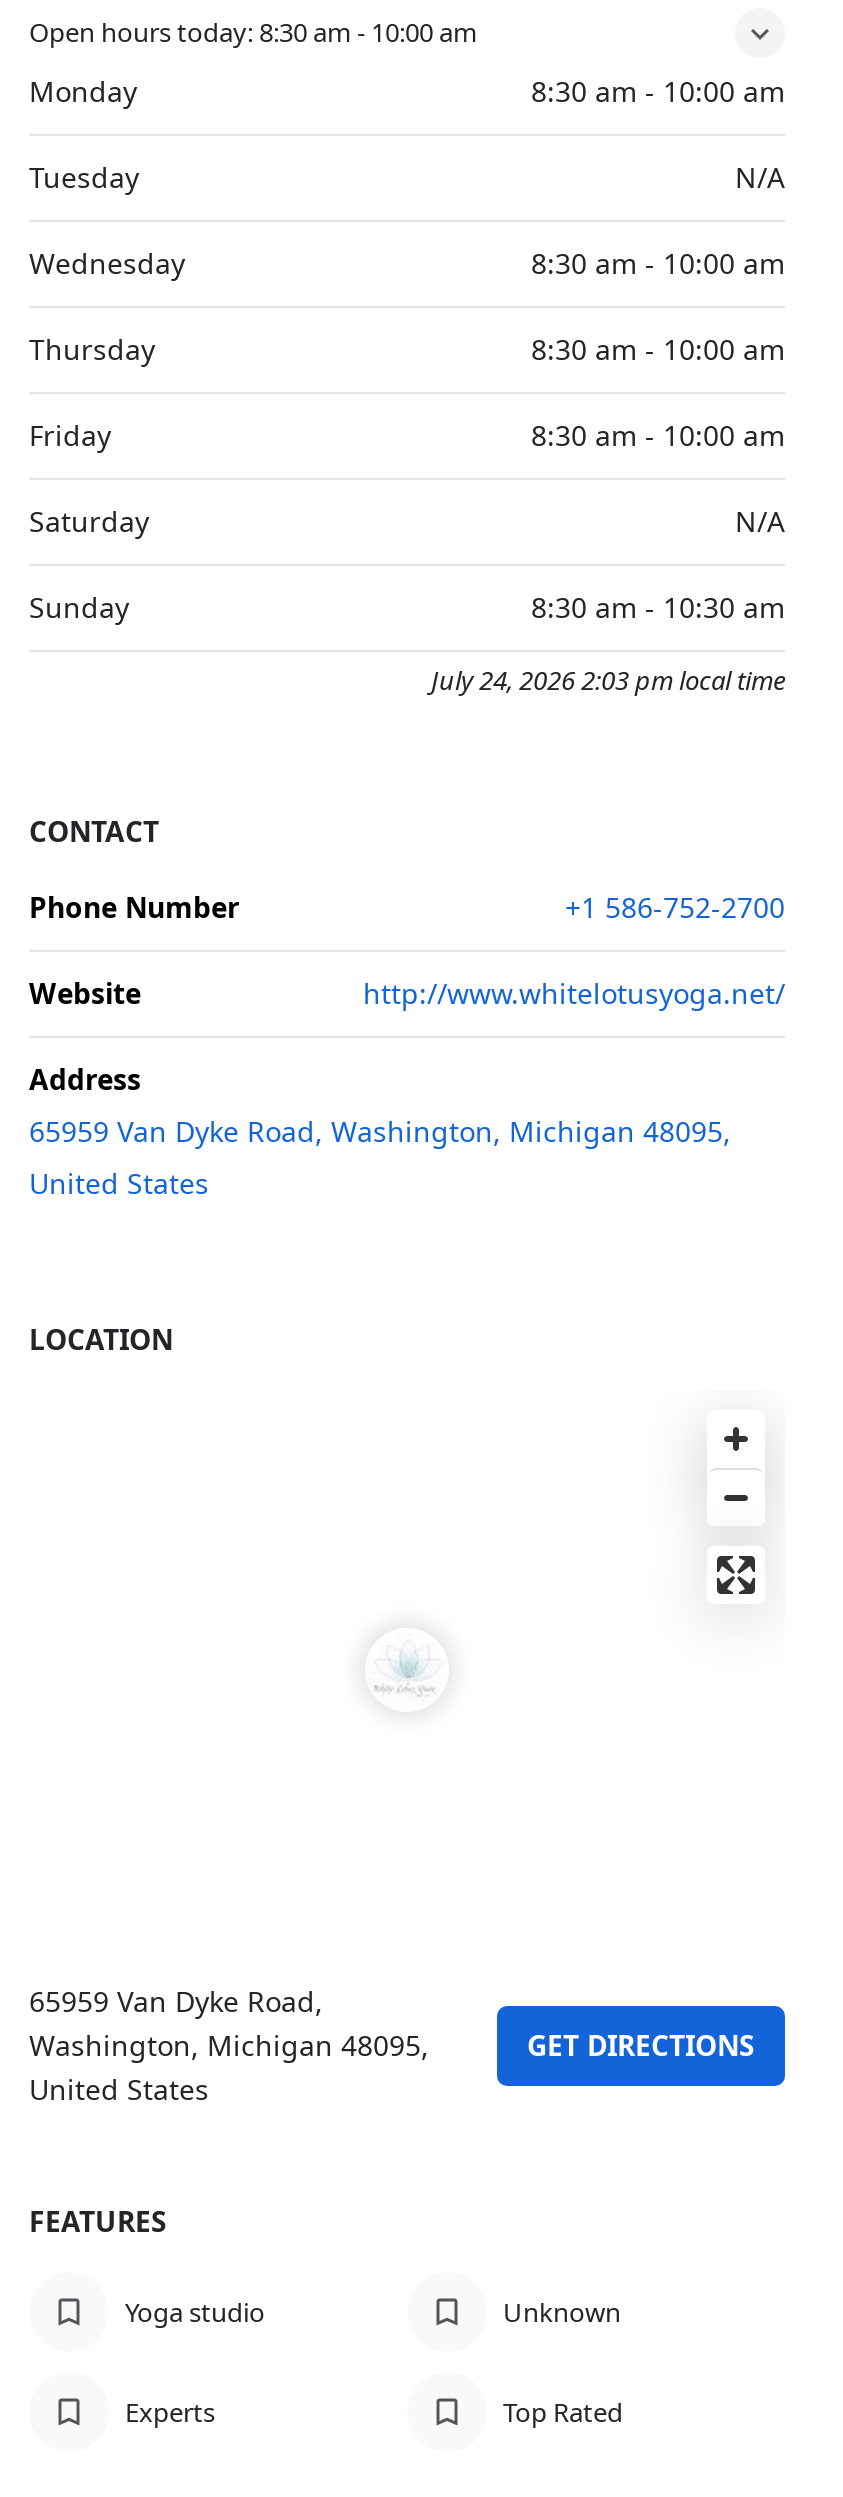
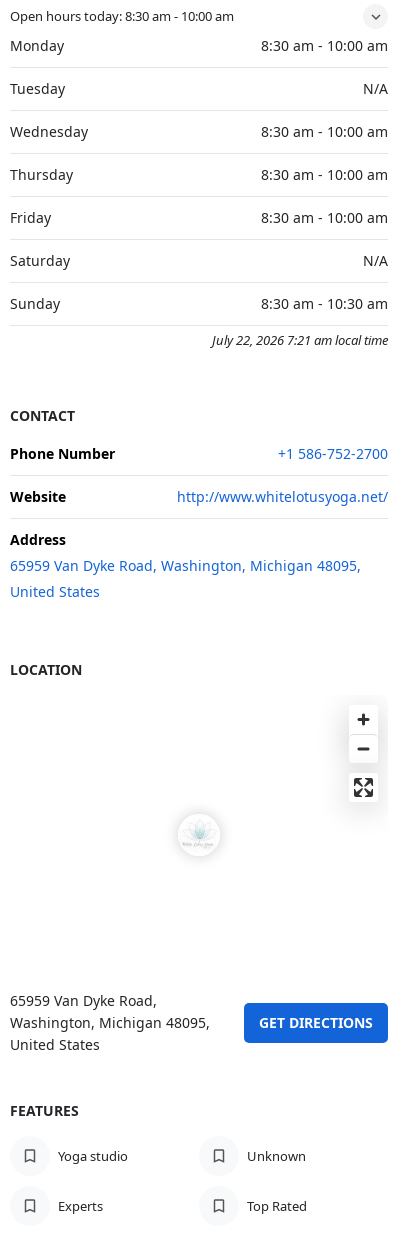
[431,662,785,698] July 24, 2026 2:03 pm local time -> [212,331,388,349] July 22, 2026 7:21 am local time

